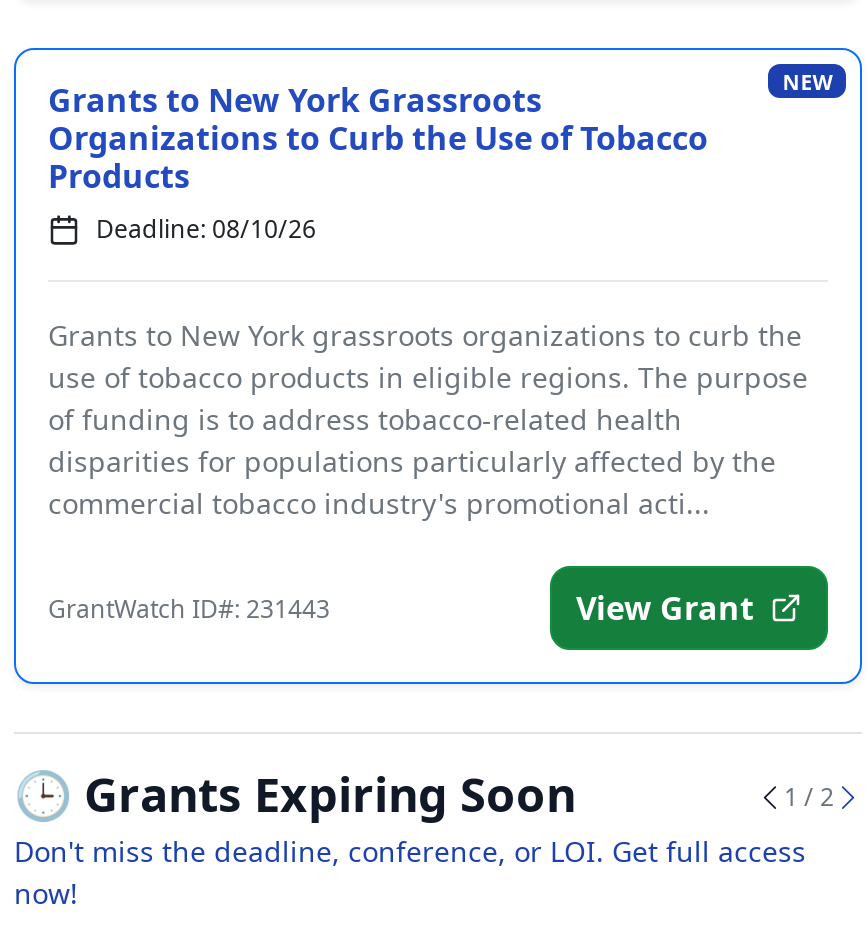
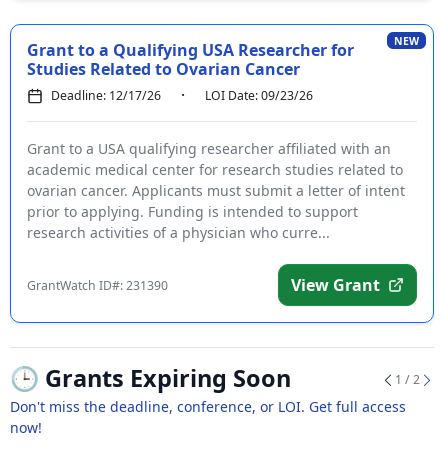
[48,78,708,246] Grants to New York Grassroots | Organizations to Curb the Use of Tobacco | Products | Deadline: 08/10/26 -> [27,39,354,104] Grant to a Qualifying USA Researcher for | Studies Related to Ovarian Cancer | Deadline: 12/17/26 | LOI Date: 09/23/26
[48,316,808,522] Grants to New York grassroots organizations to curb the | use of tobacco products in eligible regions. The purpose | of funding is to address tobacco-related health | disparities for populations particularly affected by the | commercial tobacco industry's promotional acti... -> [27,139,405,242] Grant to a USA qualifying researcher affiliated with an | academic medical center for research studies related to | ovarian cancer. Applicants must submit a letter of intent | prior to applying. Funding is intended to support | research activities of a physician who curre...
[48,593,330,627] GrantWatch ID#: 231443 -> [27,277,168,294] GrantWatch ID#: 231390

